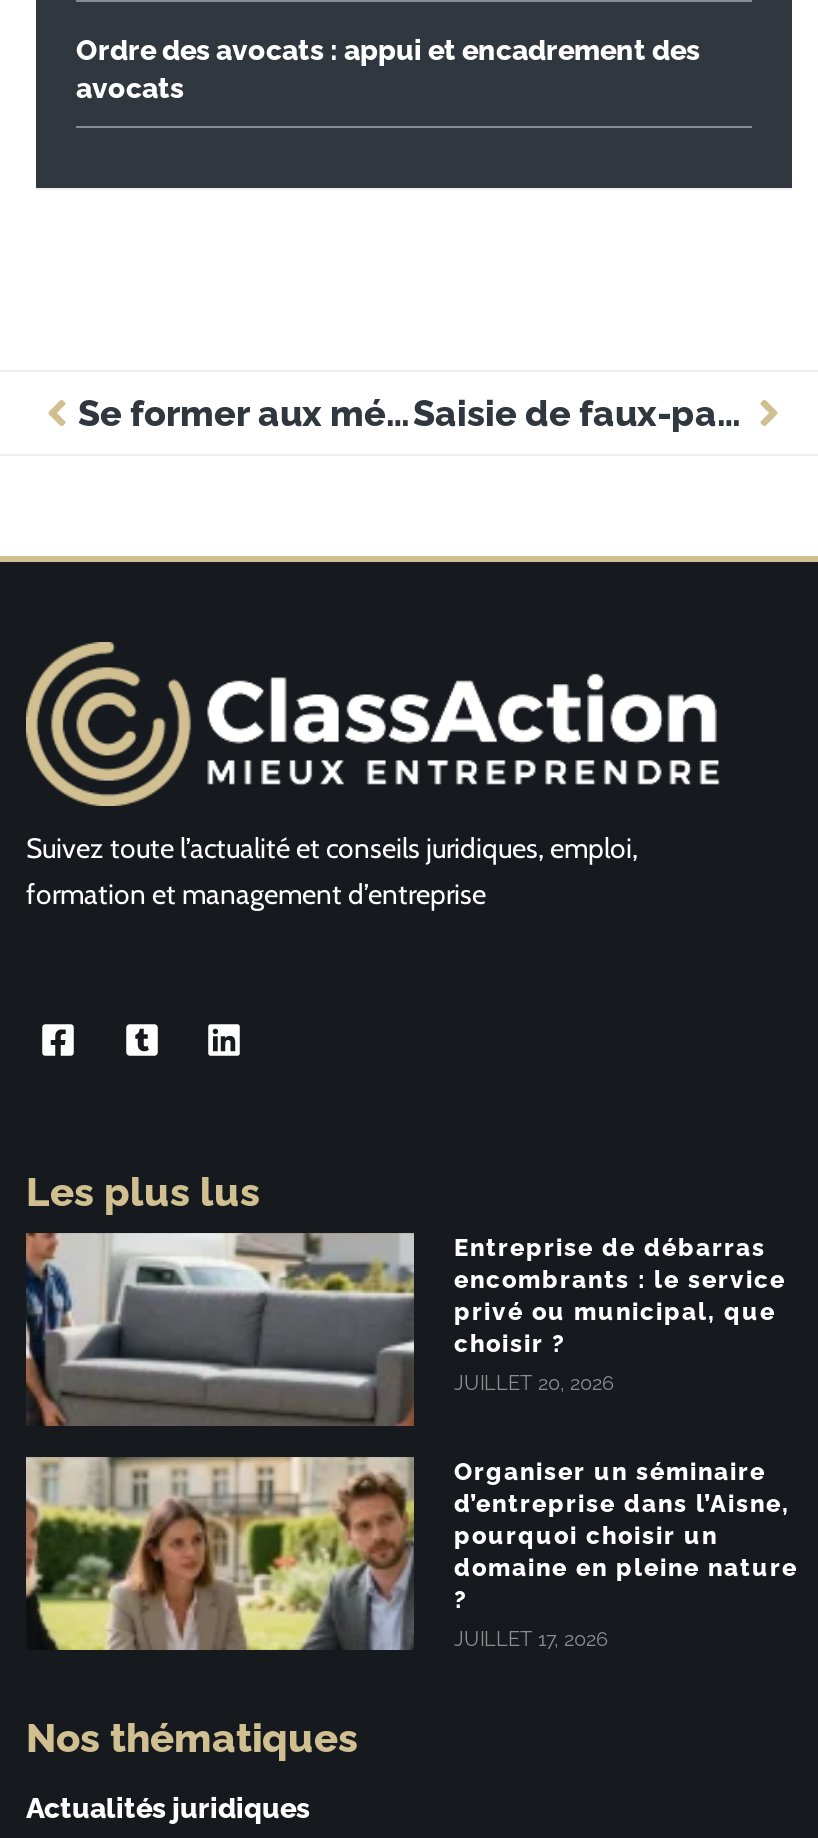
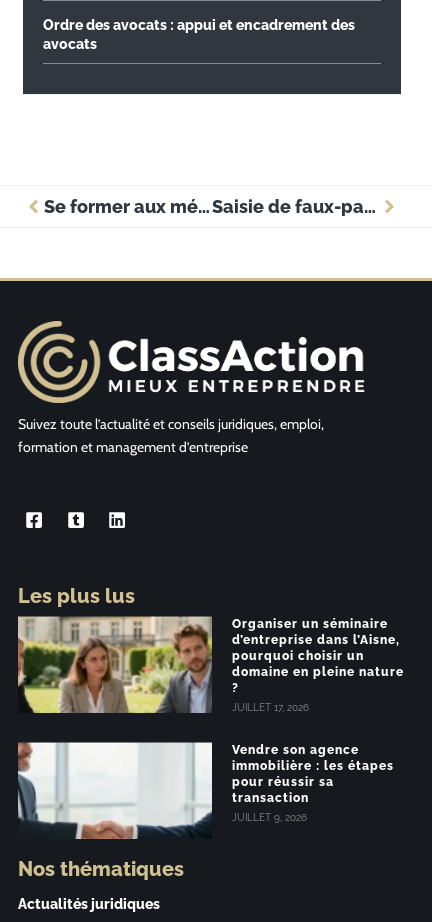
[24,1232,786,1428] [image] | Entreprise de débarras | encombrants : le service | privé ou municipal, que | choisir ? | JUILLET 20, 2026 -> none
moved [22,1454,798,1654] -> [16,615,404,715]: [image] | Organiser un séminaire | d’entreprise dans l’Aisne, | pourquoi choisir un | domaine en pleine nature | JUILLET 17, 2026
none -> [17,741,394,840] [image] | Vendre son agence | immobilière : les étapes | pour réussir sa | transaction | JUILLET 9, 2026

